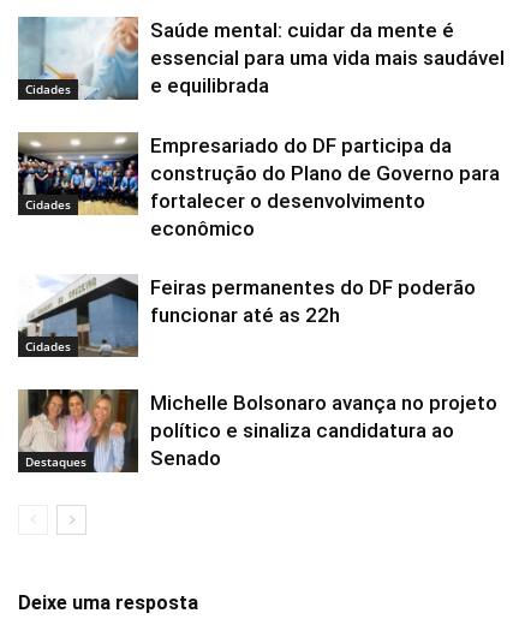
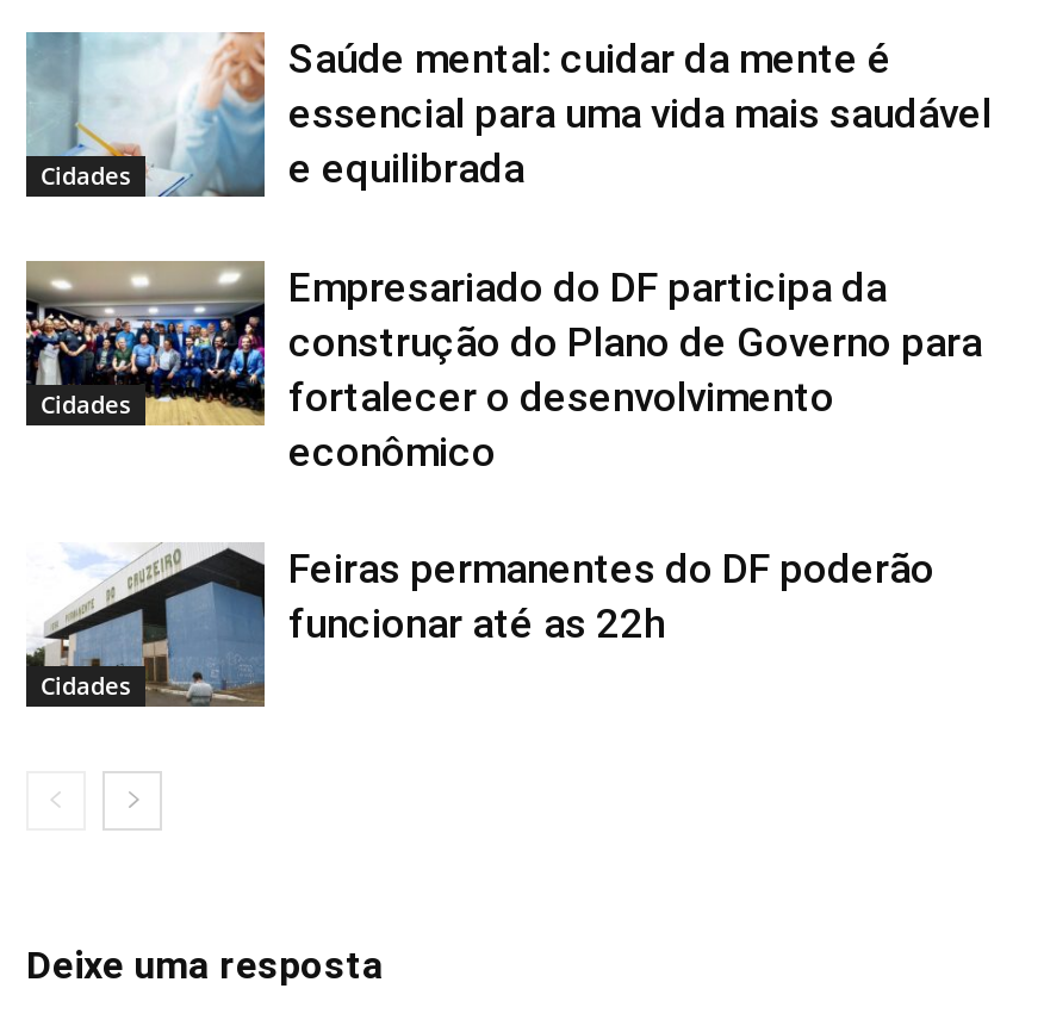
[17,388,133,474] [image] | Destaques -> none
[150,391,497,470] Michelle Bolsonaro avança no projeto | político e sinaliza candidatura ao | Senado -> none

